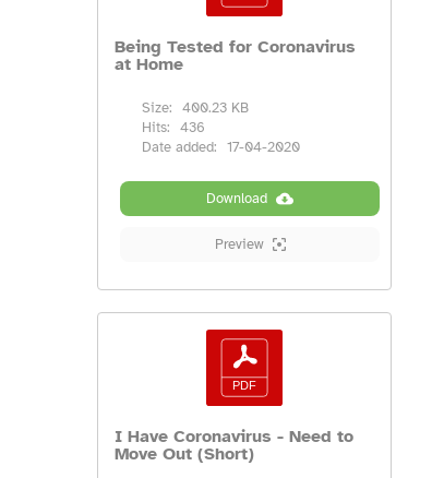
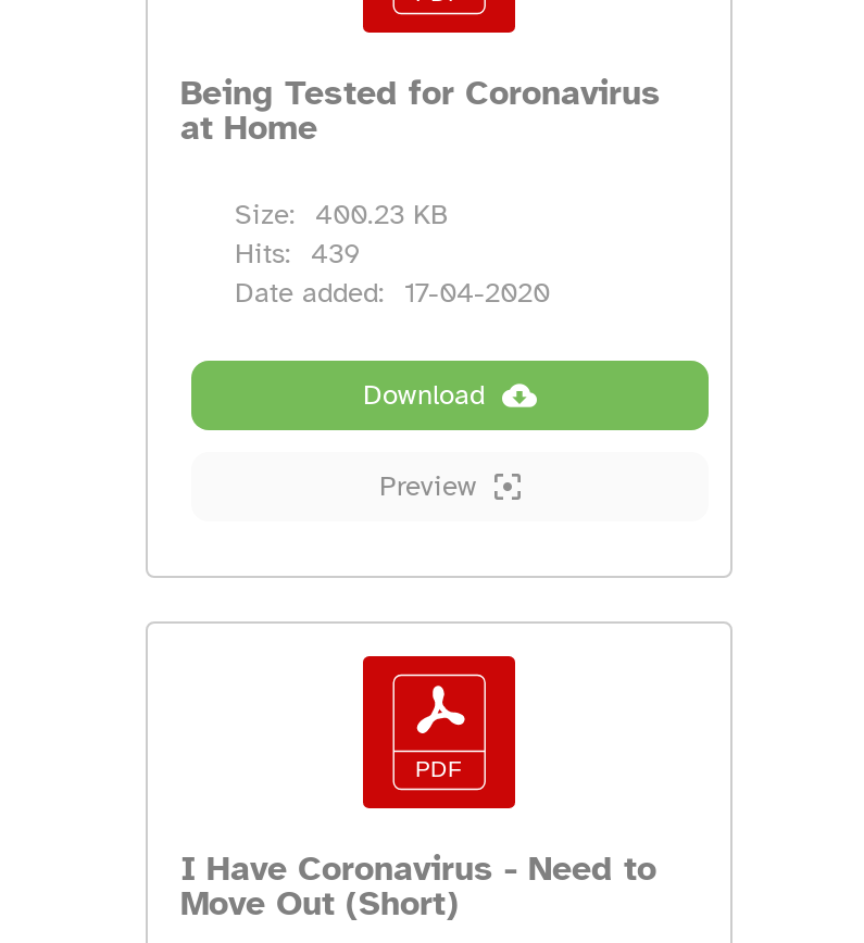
[142,119,205,137] Hits: 436 -> [235,237,361,272] Hits: 439

